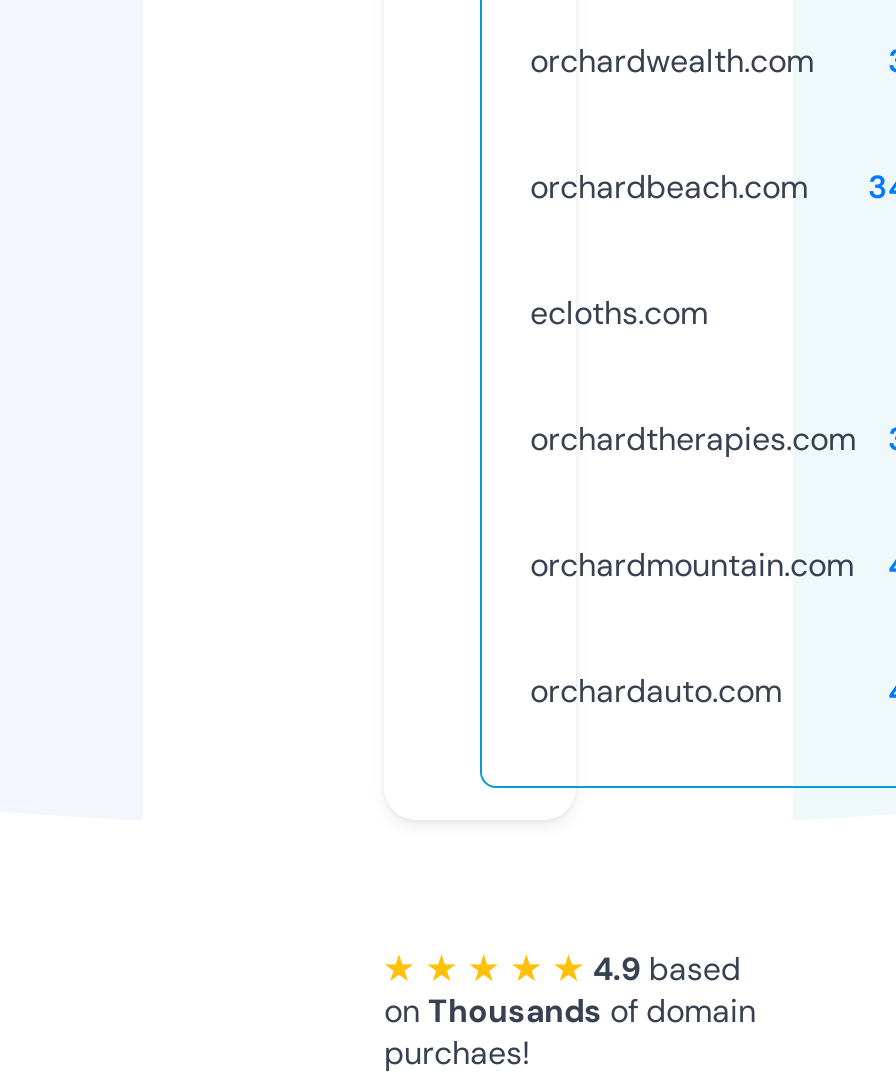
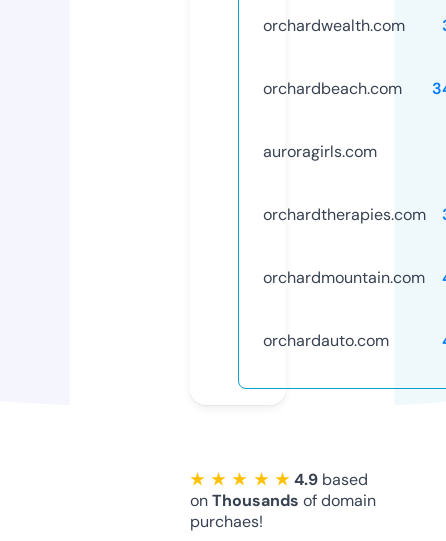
[530,292,708,334] ecloths.com -> [263,141,377,162] auroragirls.com

